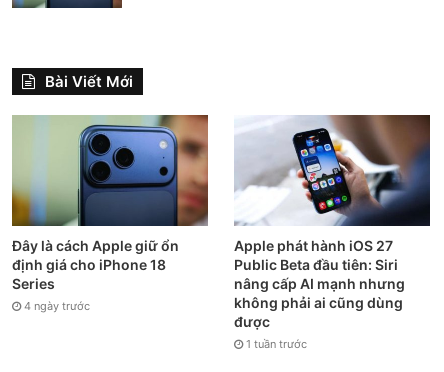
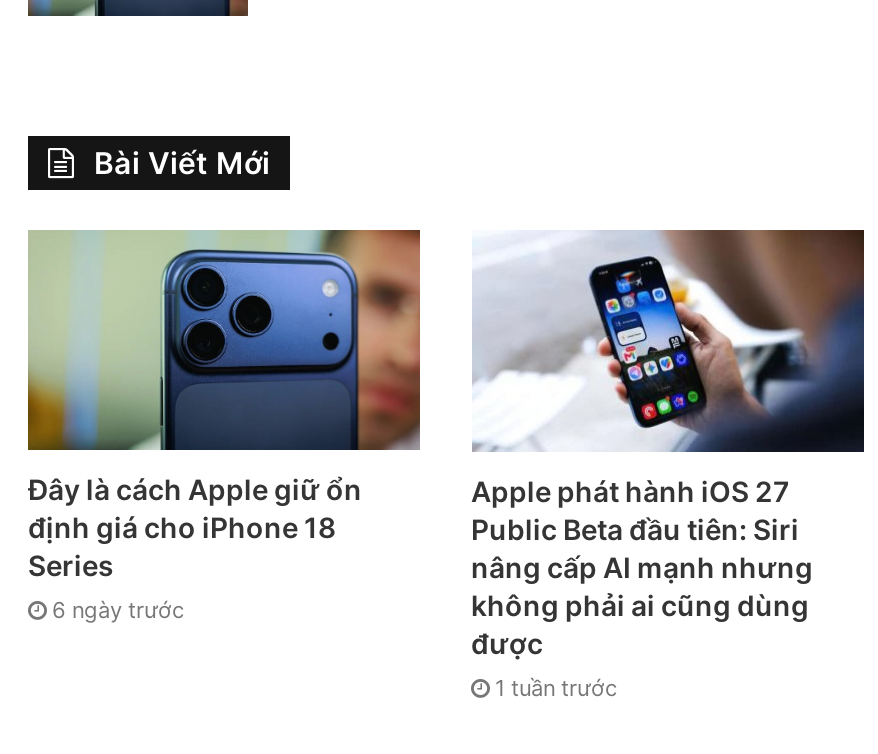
[24,299,90,313] 4 ngày trước -> [52,596,184,624] 6 ngày trước

